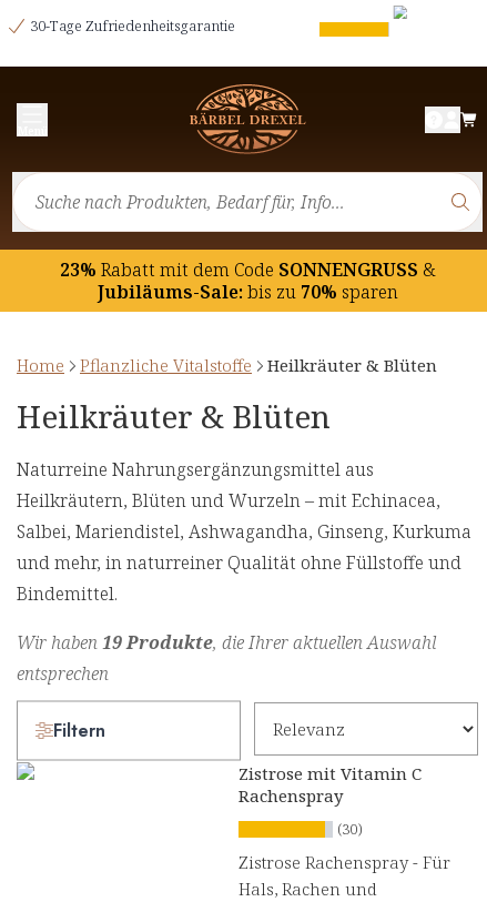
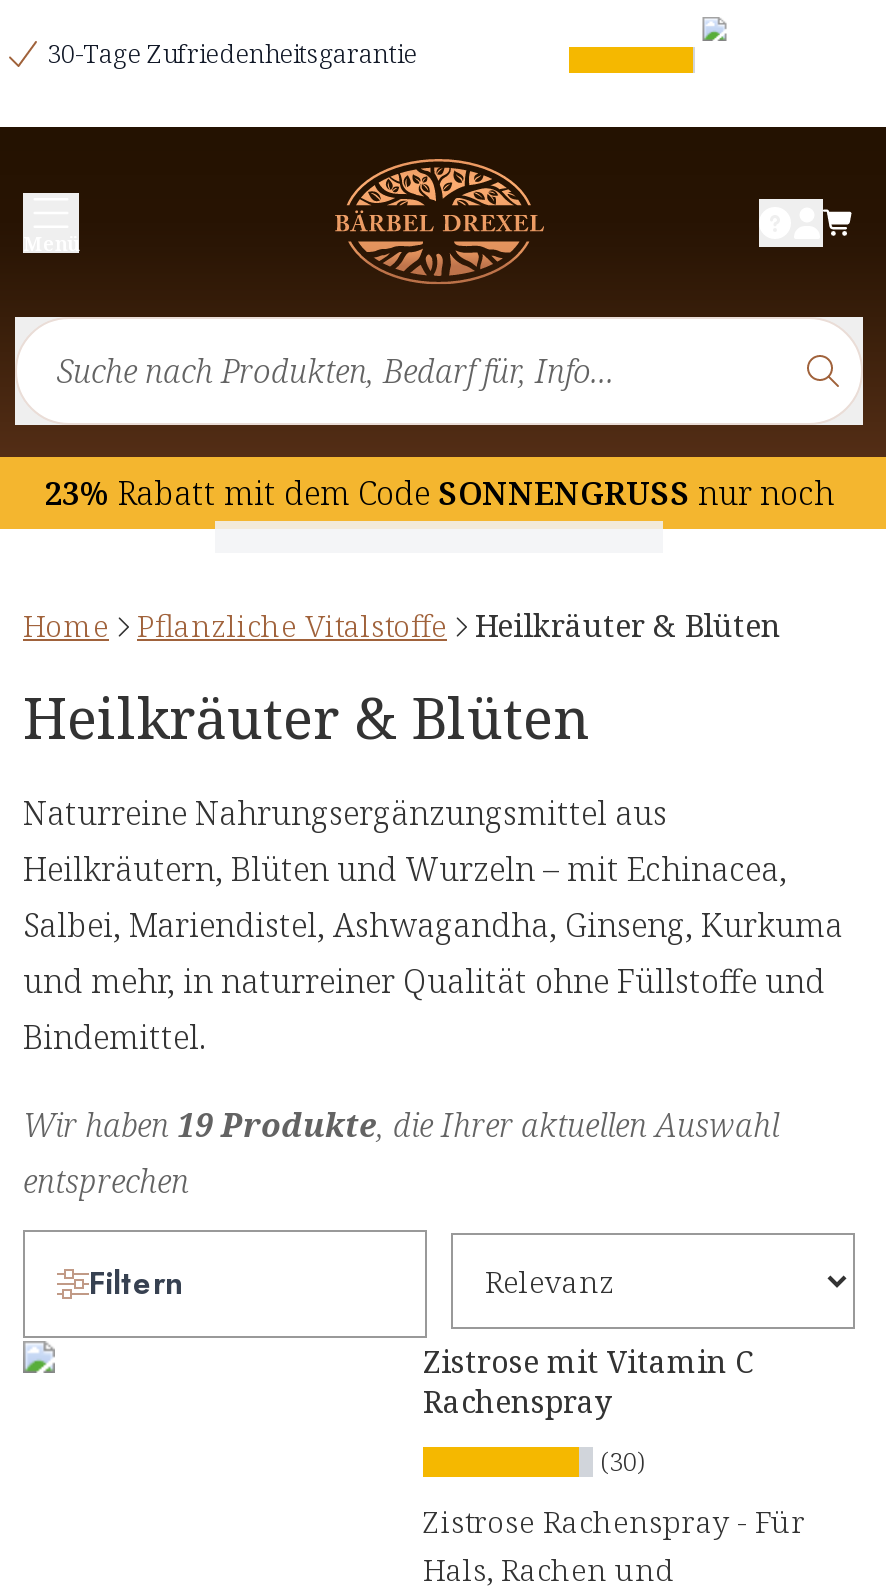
[59,258,435,304] 23% Rabatt mit dem Code SONNENGRUSS & | Jubiläums-Sale: bis zu 70% sparen -> [44,472,834,516] 23% Rabatt mit dem Code SONNENGRUSS nur noch

